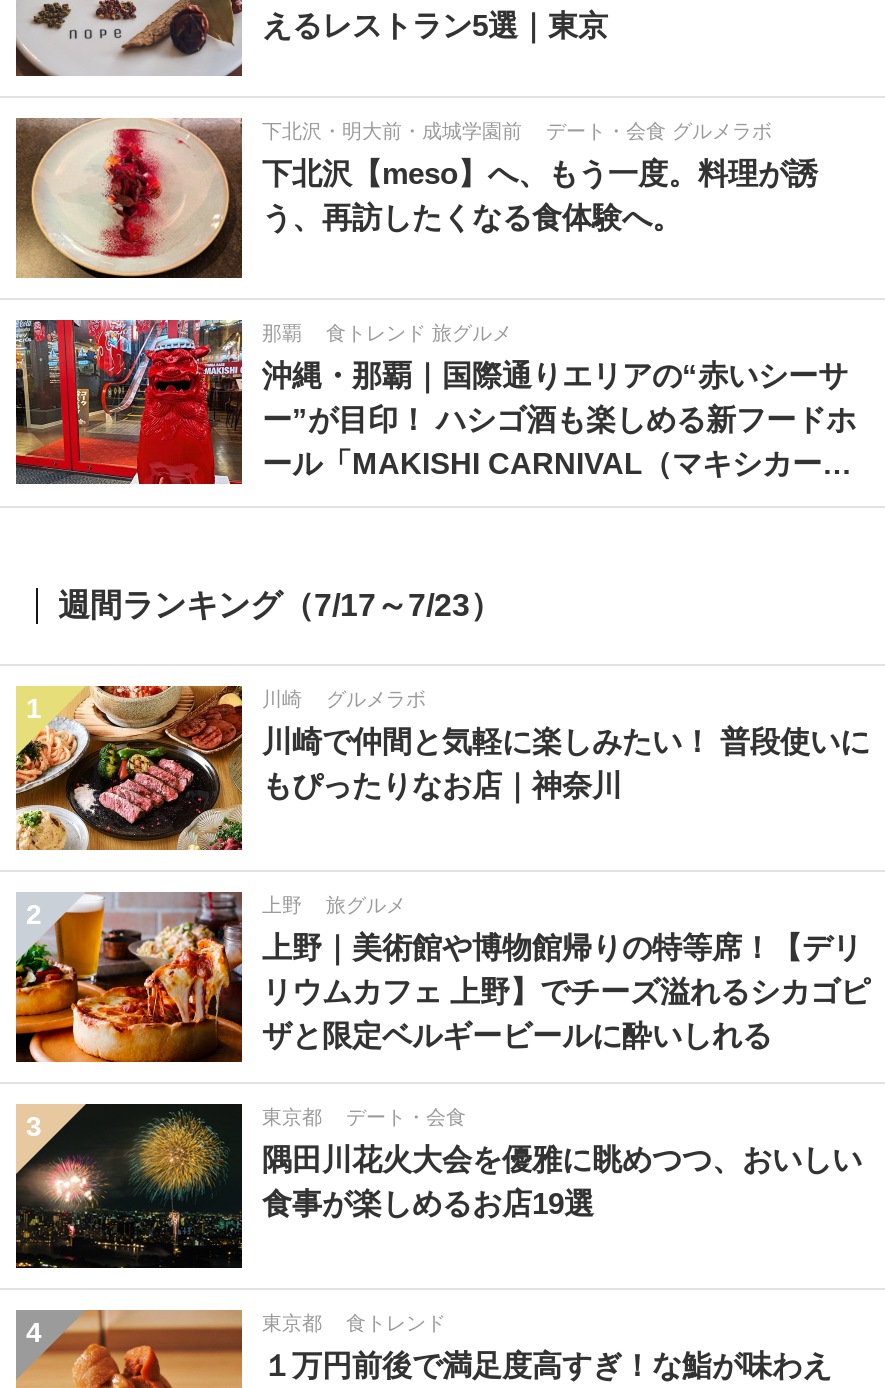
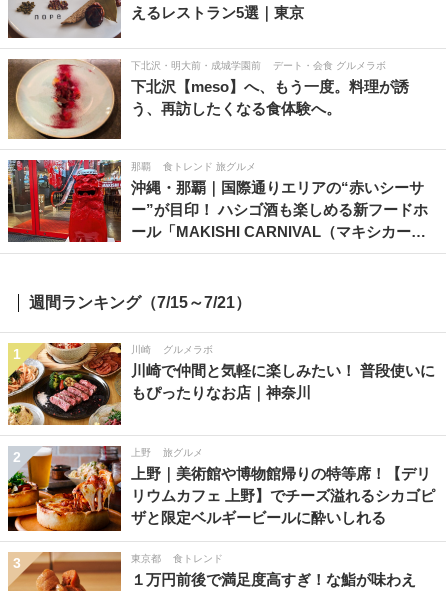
[58,588,502,622] 週間ランキング（7/17～7/23） -> [29,294,251,311] 週間ランキング（7/15～7/21）
[14,1102,862,1270] [image] | デート・会食 | 隅田川花火大会を優雅に眺めつつ、おいしい | 食事が楽しめるお店19選 -> none
[26,1312,322,1348] 4 | 東京都 -> none

